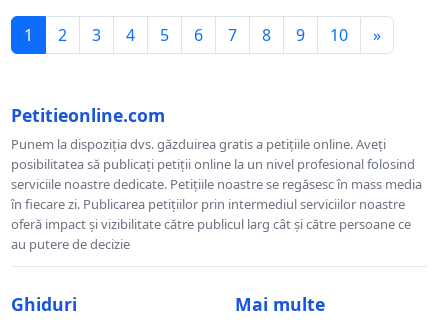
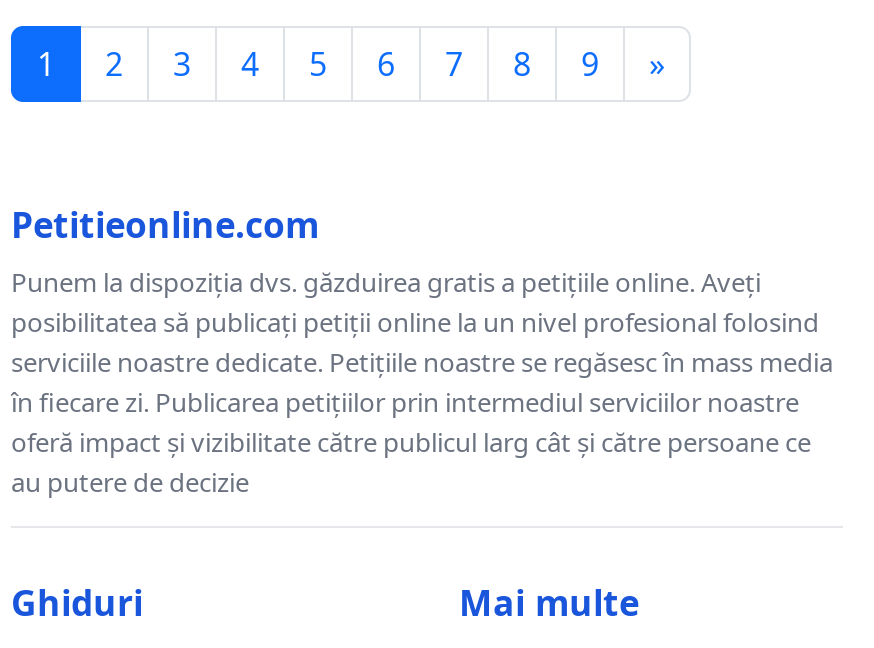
[330,24,348,46] 10 -> none

